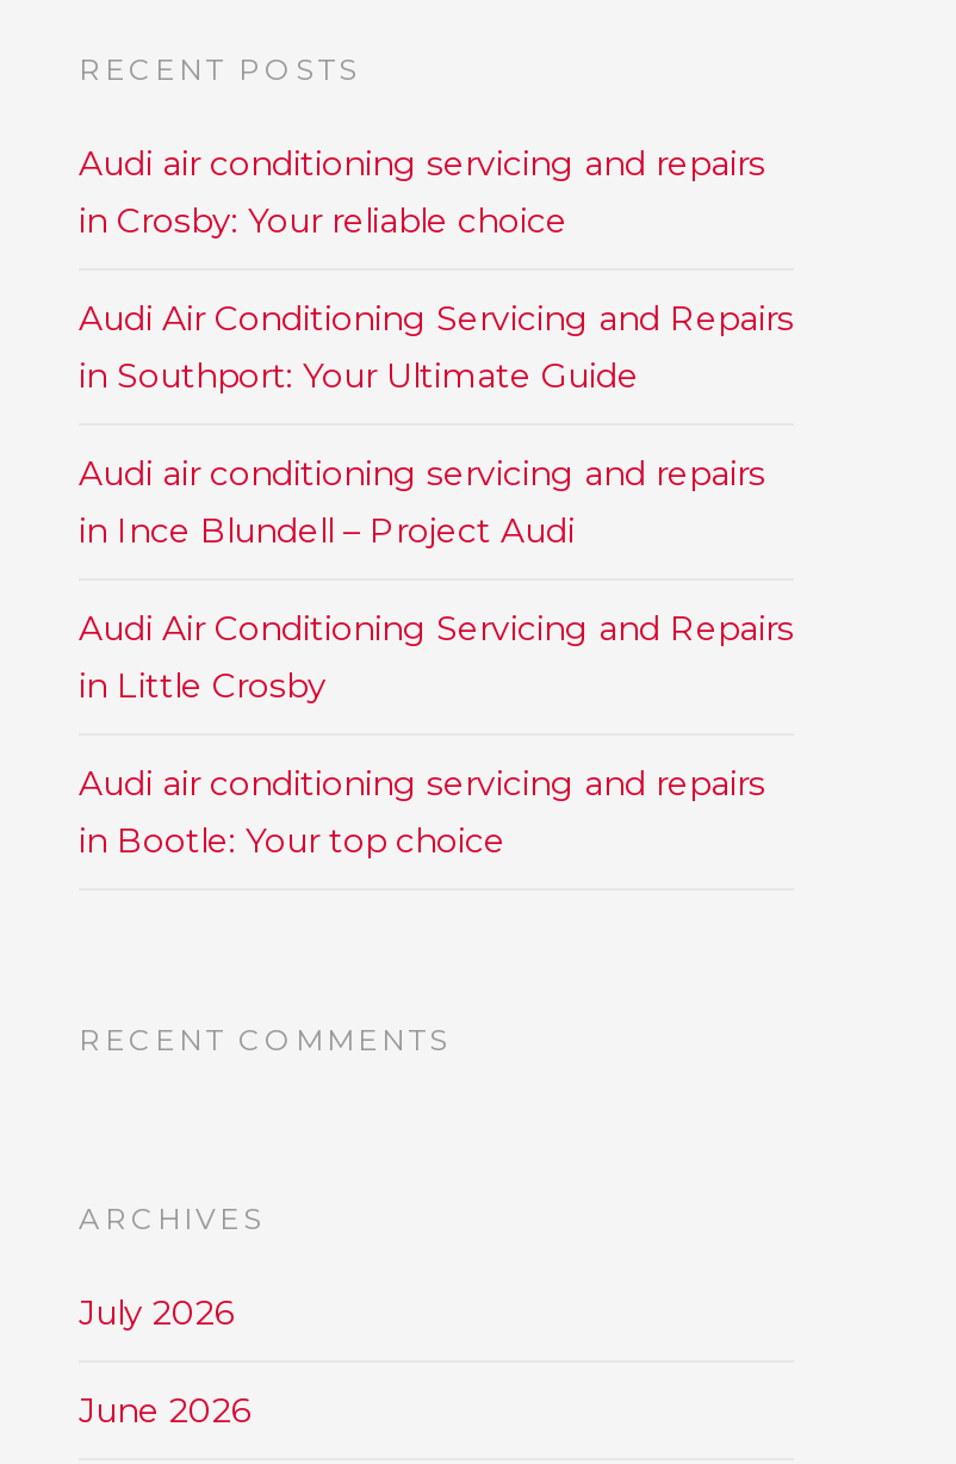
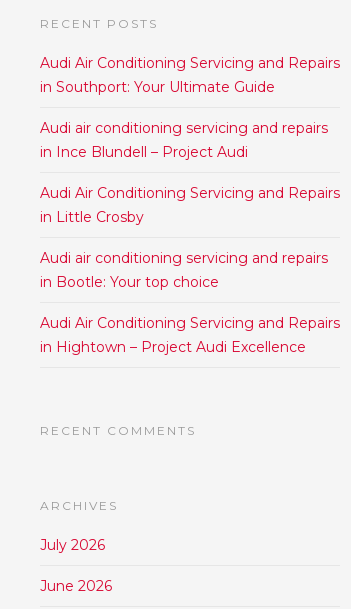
[79,142,765,242] Audi air conditioning servicing and repairs | in Crosby: Your reliable choice -> none
moved [79,297,794,862] -> [40,54,340,291]: Audi Air Conditioning Servicing and Repairs | in Southport: Your Ultimate Guide | Audi air conditioning servicing and repairs | in Ince Blundell – Project Audi | Audi Air Conditioning Servicing and Repairs | in Little Crosby | Audi air conditioning servicing and repairs | in Bootle: Your top choice
none -> [40,314,340,356] Audi Air Conditioning Servicing and Repairs | in Hightown – Project Audi Excellence

